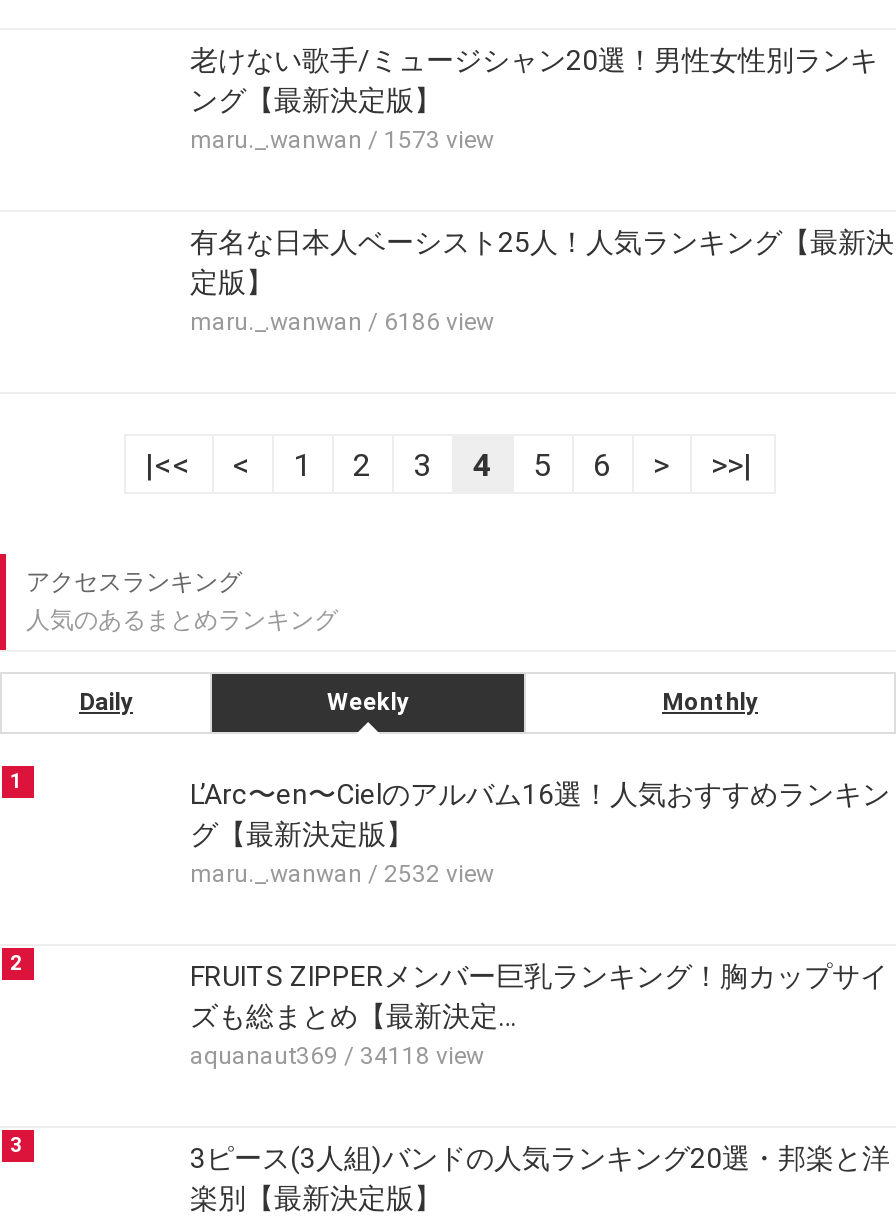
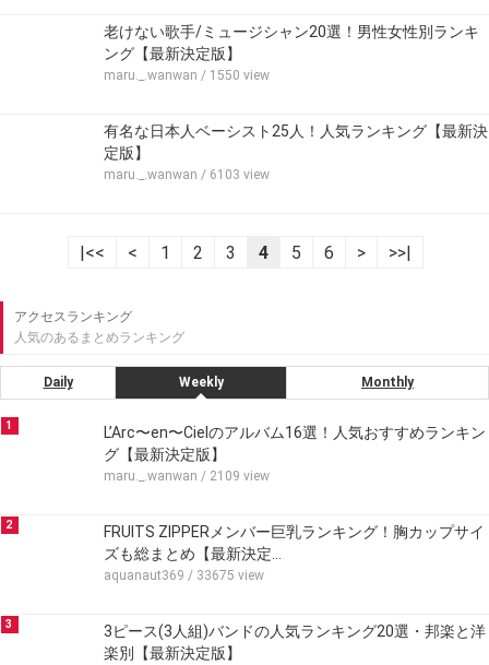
[190,126,494,154] maru._.wanwan / 1573 view -> [104,68,270,83] maru._.wanwan / 1550 view
[190,308,494,336] maru._.wanwan / 6186 view -> [104,167,270,182] maru._.wanwan / 6103 view
[190,860,494,888] maru._.wanwan / 2532 view -> [104,468,270,484] maru._.wanwan / 2109 view
[190,1042,484,1070] aquanaut369 / 34118 view -> [104,568,264,583] aquanaut369 / 33675 view

